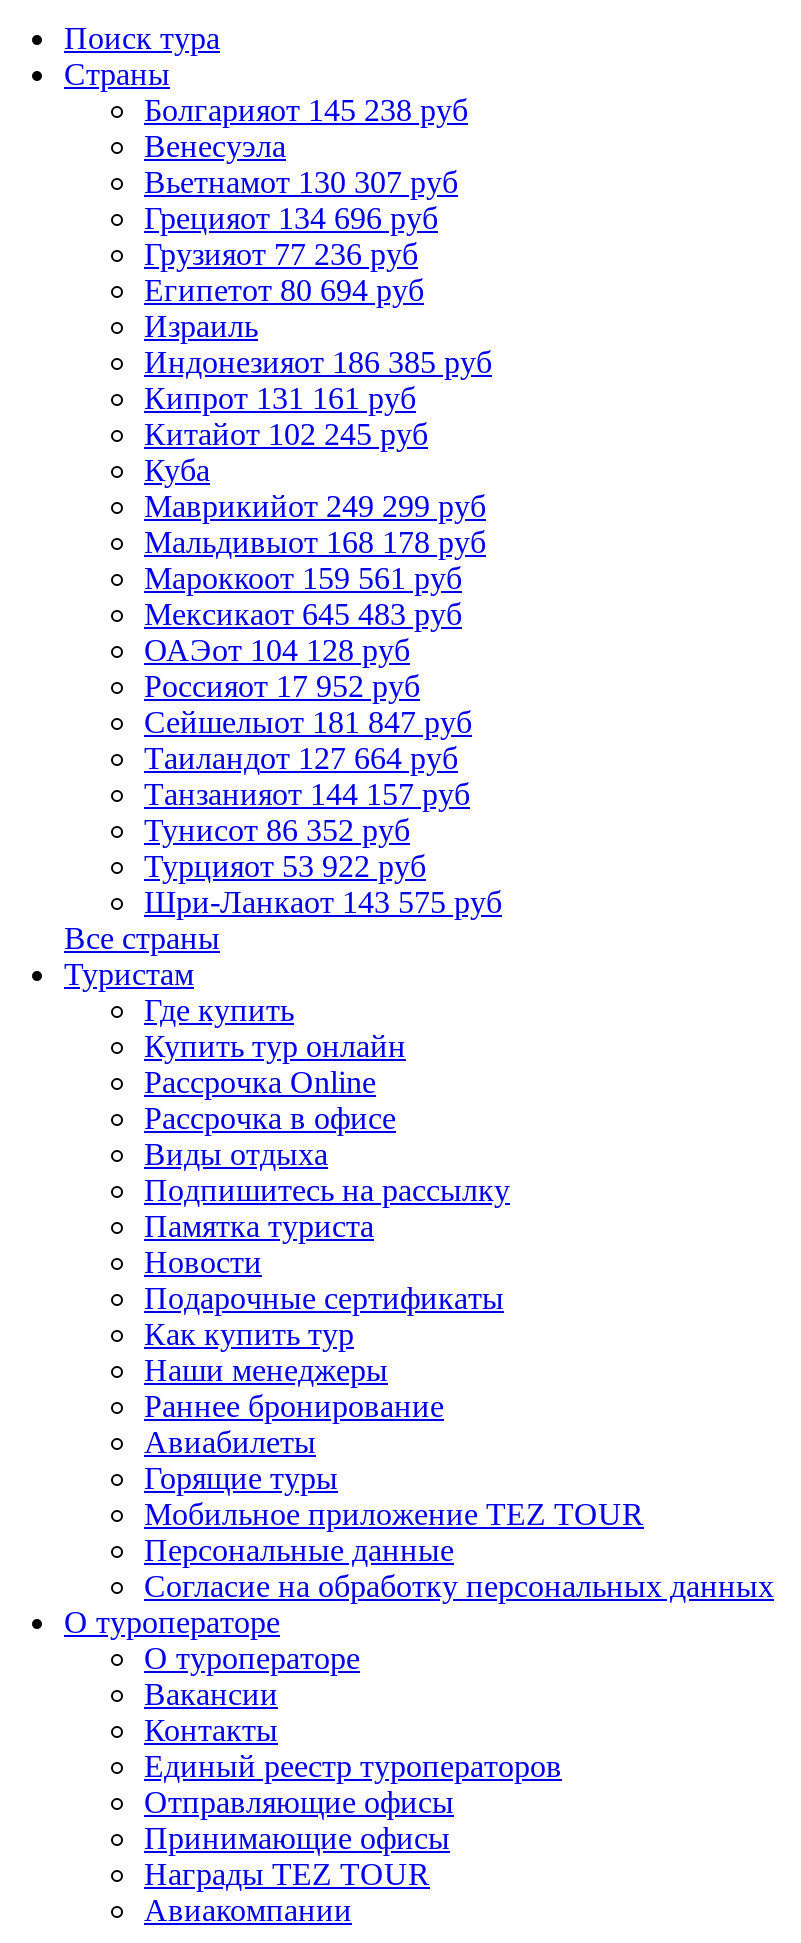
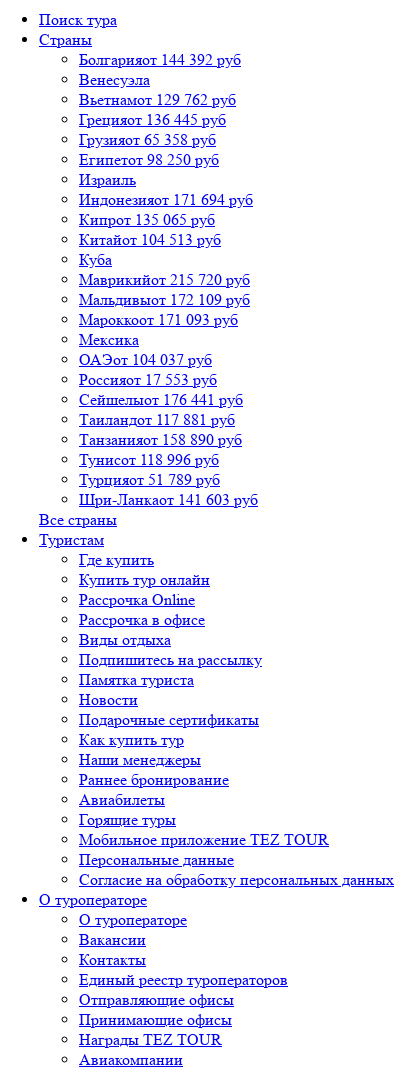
[144,93,468,127] Болгарияот 145 238 руб -> [79,50,241,69] Болгарияот 144 392 руб
[144,165,458,199] Вьетнамот 130 307 руб -> [79,90,236,109] Вьетнамот 129 762 руб
[144,201,438,235] Грецияот 134 696 руб -> [79,110,226,129] Грецияот 136 445 руб
[144,237,418,271] Грузияот 77 236 руб -> [79,130,216,149] Грузияот 65 358 руб
[144,273,424,307] Египетот 80 694 руб -> [79,150,219,169] Египетот 98 250 руб
[144,345,492,379] Индонезияот 186 385 руб -> [79,190,253,209] Индонезияот 171 694 руб
[144,381,416,415] Кипрот 131 161 руб -> [79,210,215,229] Кипрот 135 065 руб
[144,417,428,451] Китайот 102 245 руб -> [79,230,221,249] Китайот 104 513 руб
[144,489,502,919] Маврикийот 249 299 руб | Мальдивыот 168 178 руб | Мароккоот 159 561 руб | Мексикаот 645 483 руб | ОАЭот 104 128 руб | Россияот 17 952 руб | Сейшелыот 181 847 руб | Таиландот 127 664 руб | Танзанияот 144 157 руб | Тунисот 86 352 руб | Турцияот 53 922 руб | Шри-Ланкаот 143 575 руб -> [79,270,258,509] Маврикийот 215 720 руб | Мальдивыот 172 109 руб | Мароккоот 171 093 руб | Мексика | ОАЭот 104 037 руб | Россияот 17 553 руб | Сейшелыот 176 441 руб | Таиландот 117 881 руб | Танзанияот 158 890 руб | Тунисот 118 996 руб | Турцияот 51 789 руб | Шри-Ланкаот 141 603 руб

